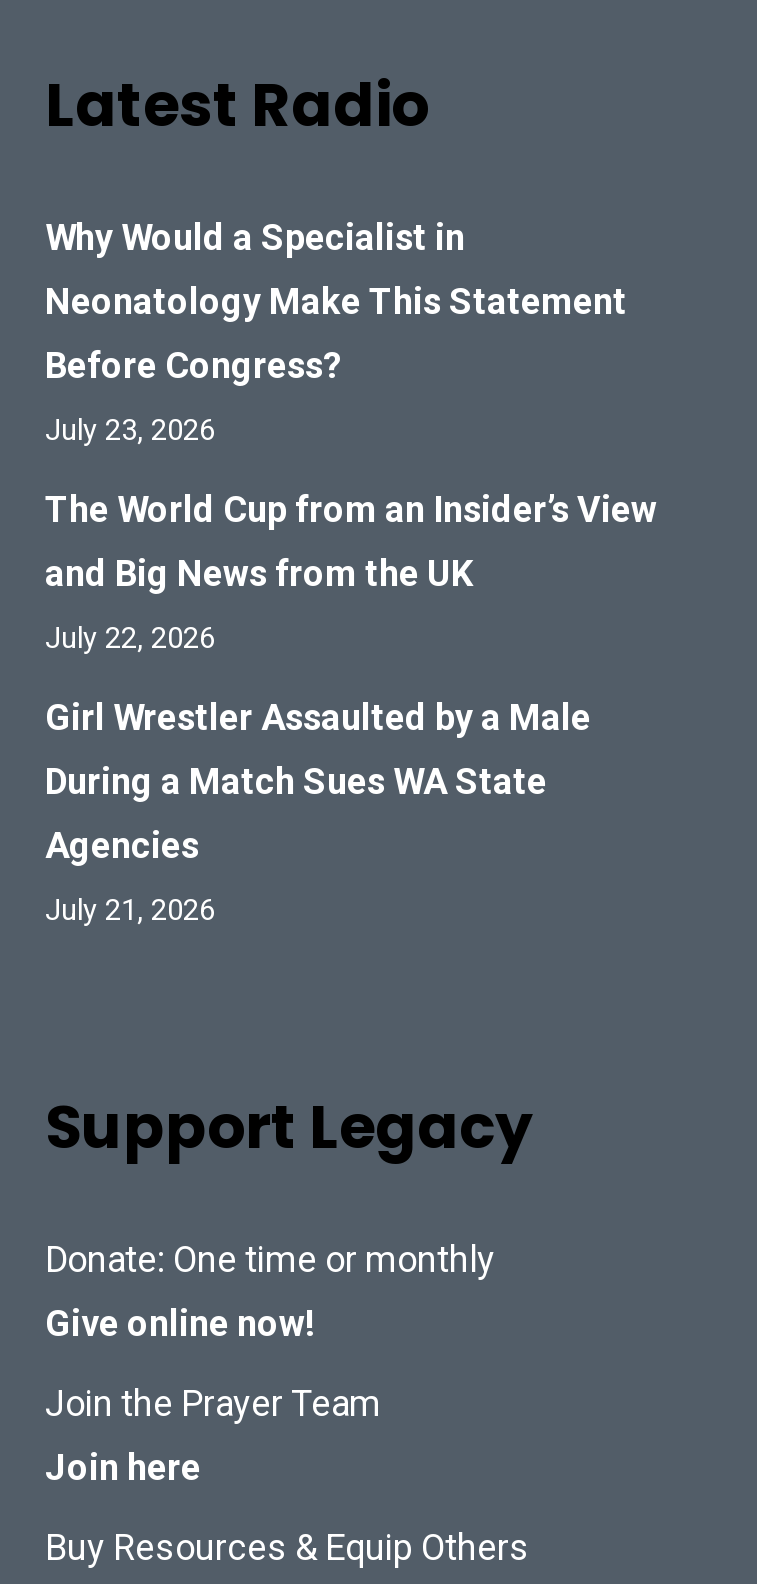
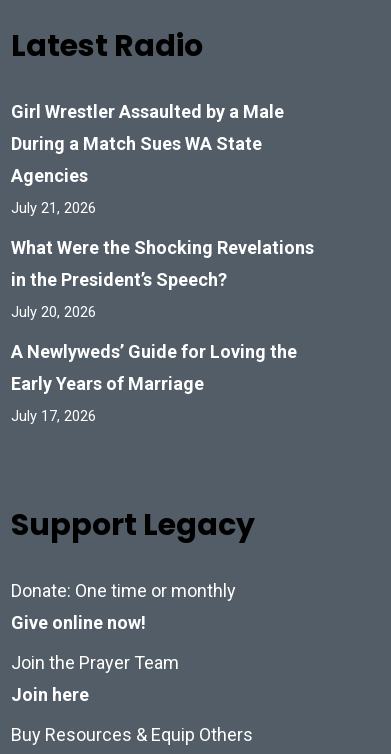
[45,217,657,657] Why Would a Specialist in | Neonatology Make This Statement | Before Congress? | July 23, 2026 | The World Cup from an Insider’s View | and Big News from the UK | July 22, 2026 -> none
moved [45,697,591,929] -> [11,101,284,217]: Girl Wrestler Assaulted by a Male | During a Match Sues WA State | Agencies | July 21, 2026
none -> [11,237,314,425] What Were the Shocking Revelations | in the President’s Speech? | July 20, 2026 | A Newlyweds’ Guide for Loving the | Early Years of Marriage | July 17, 2026

